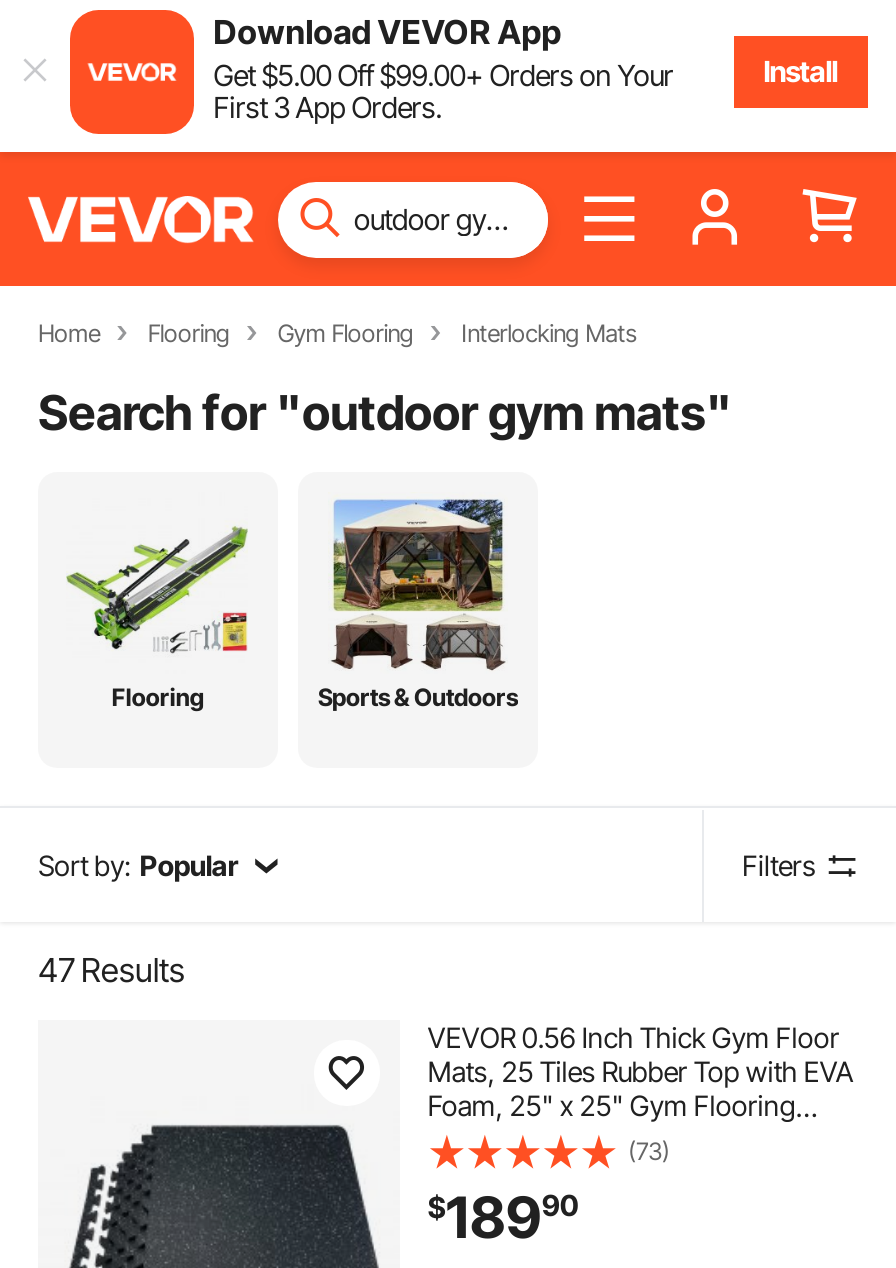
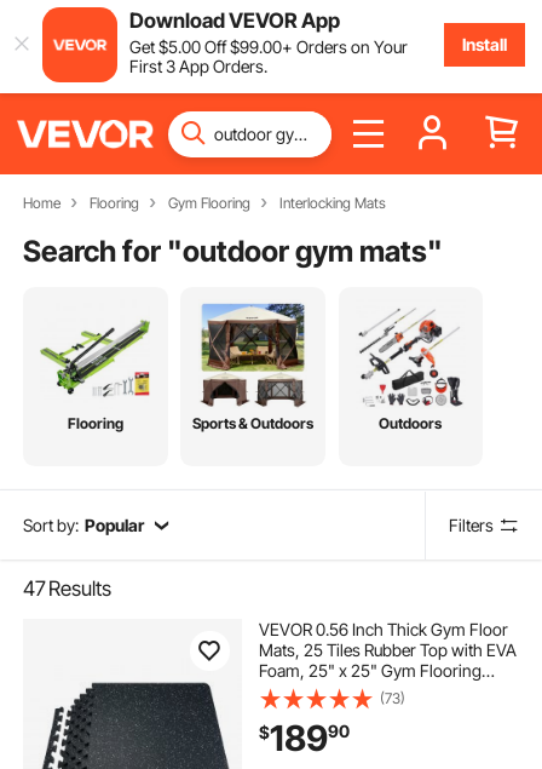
none -> [357,308,463,433] [image] | Outdoors

